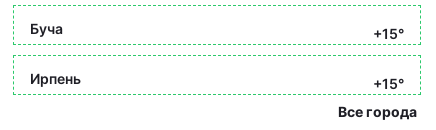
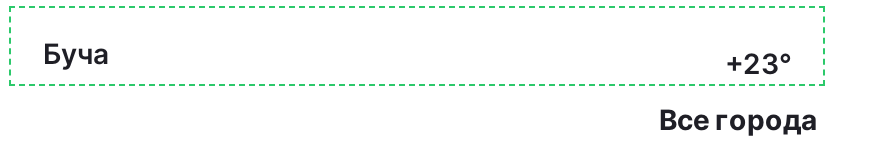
[30,25,404,92] +15° | Ирпень | +15° -> [725,46,791,80] +23°

